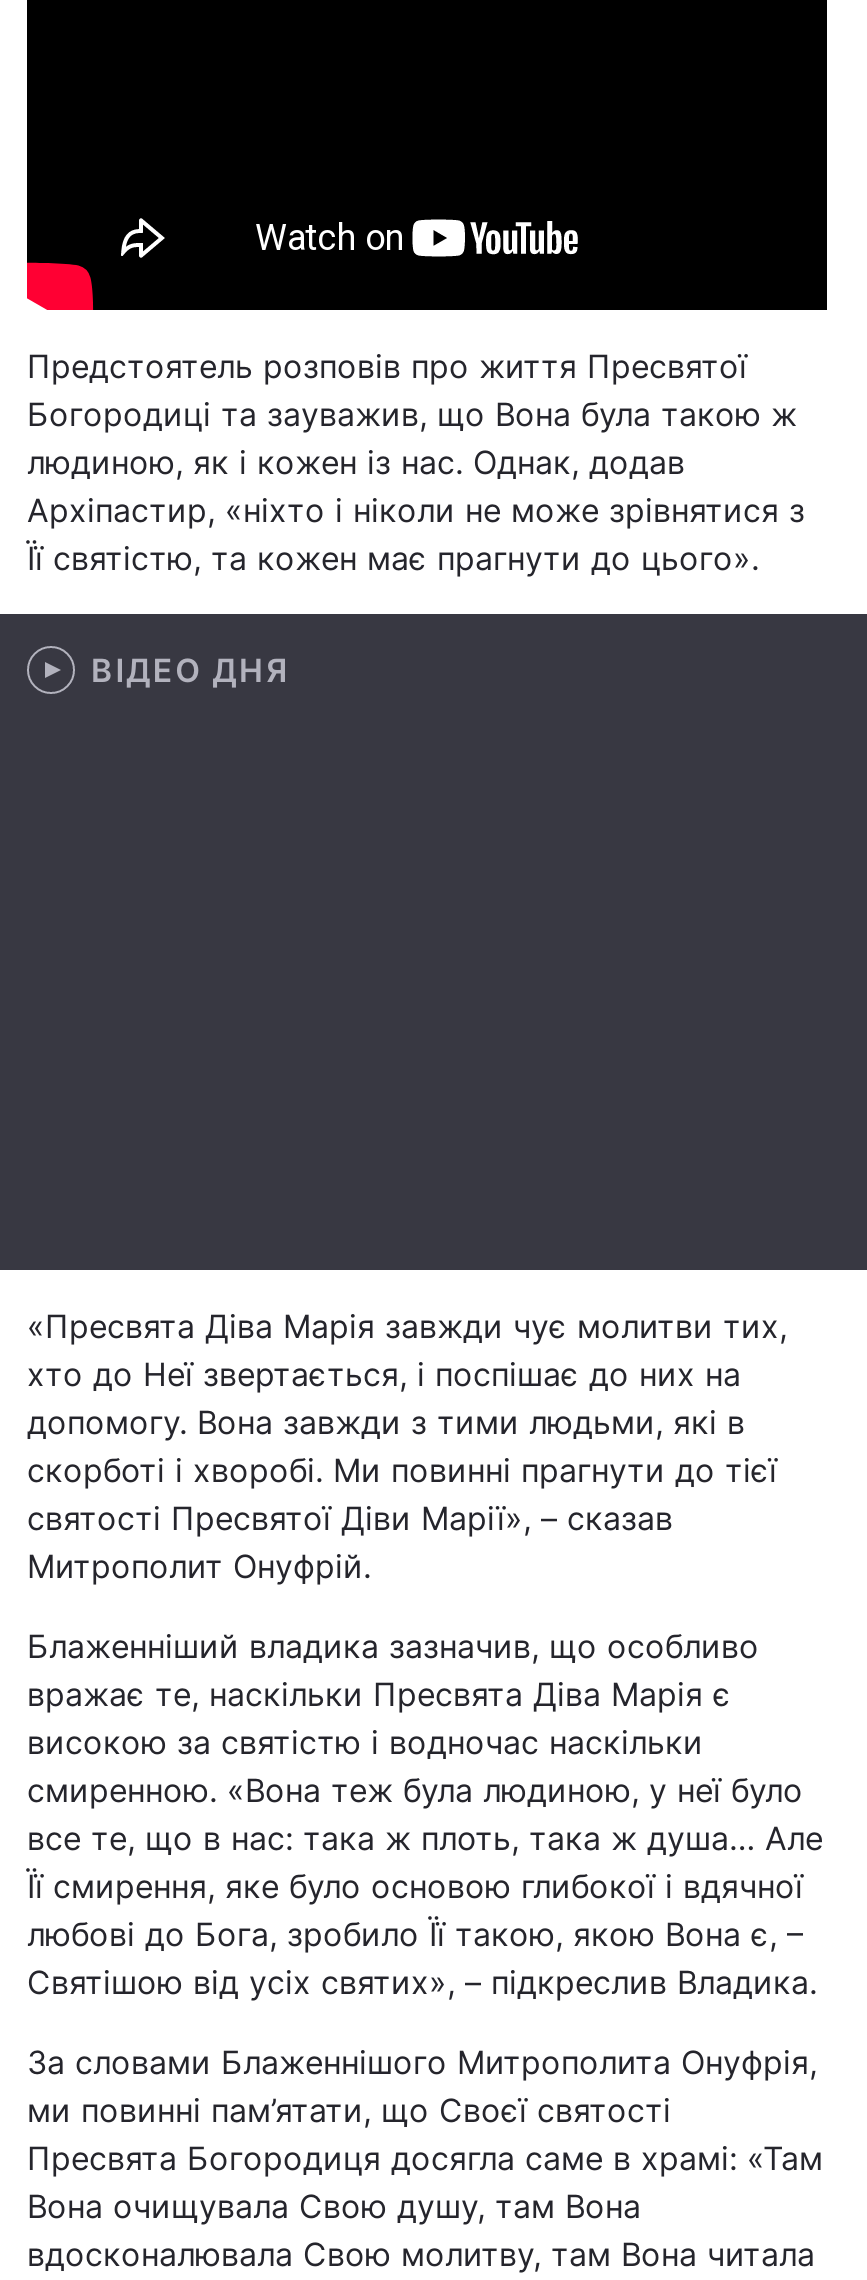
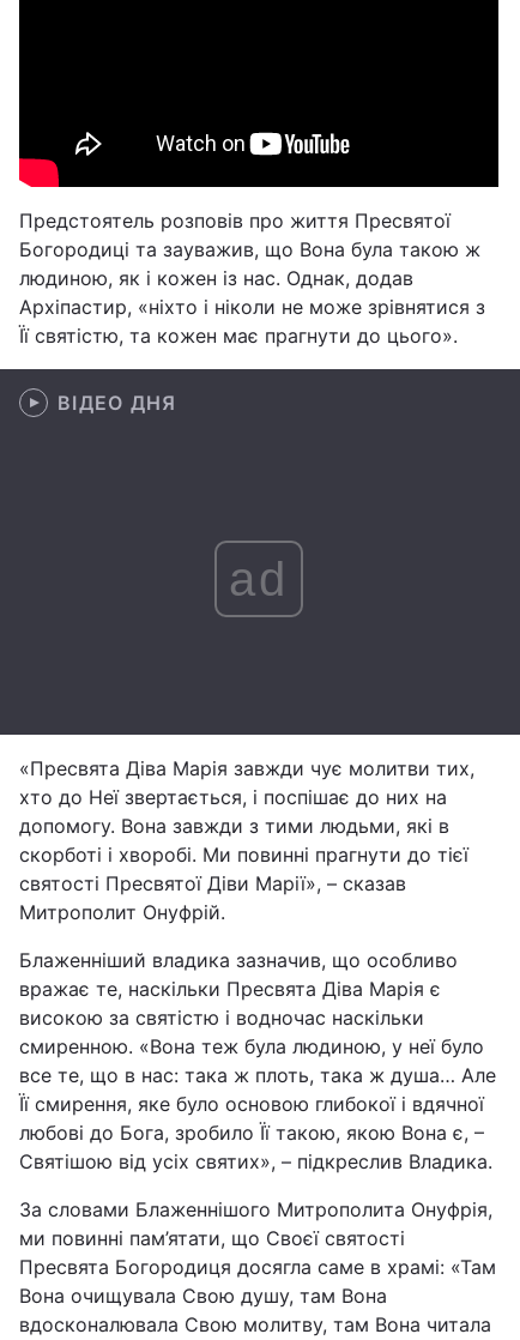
none -> [229,552,289,605] ad

